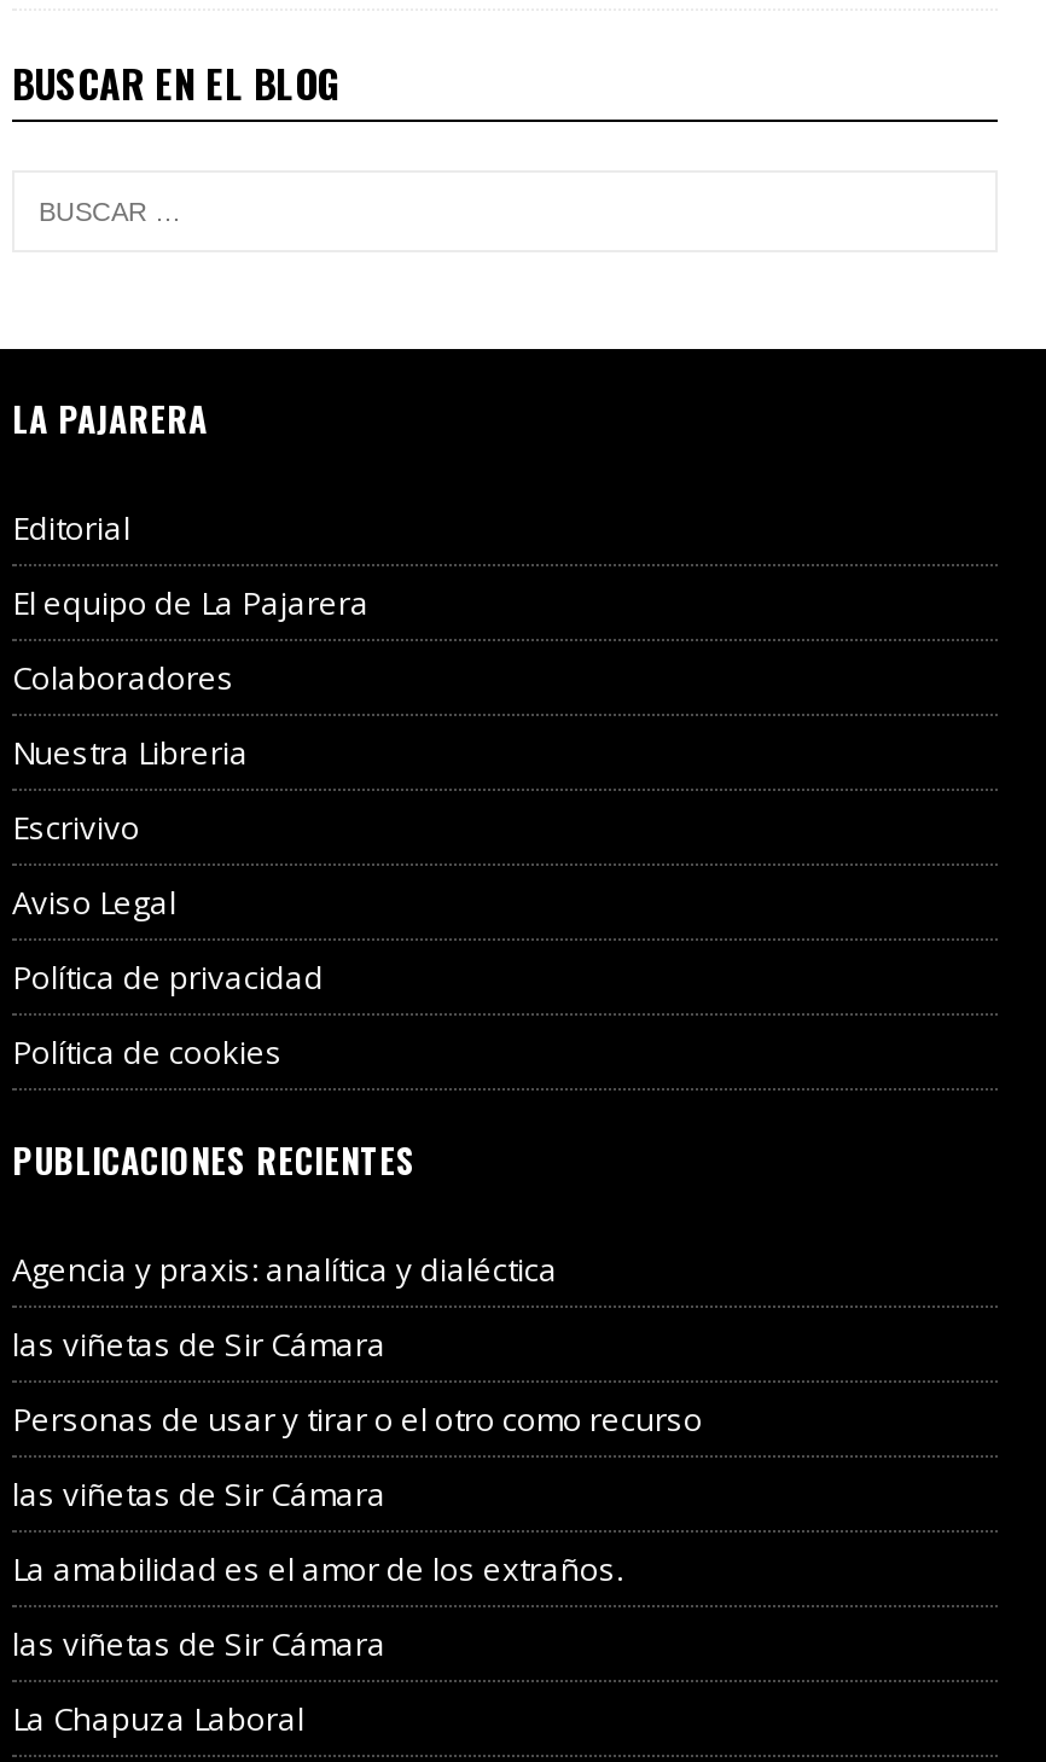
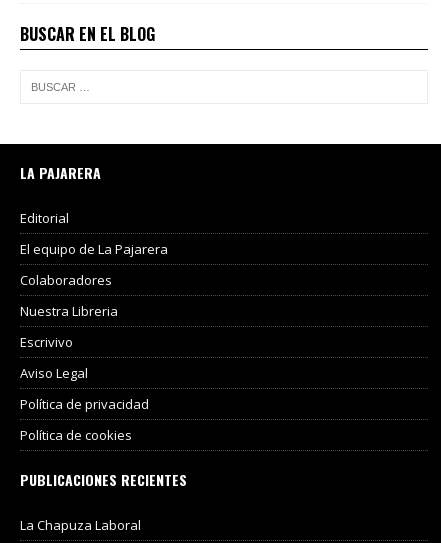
[12,1247,703,1665] Agencia y praxis: analítica y dialéctica | las viñetas de Sir Cámara | Personas de usar y tirar o el otro como recurso | las viñetas de Sir Cámara | La amabilidad es el amor de los extraños. | las viñetas de Sir Cámara -> none

